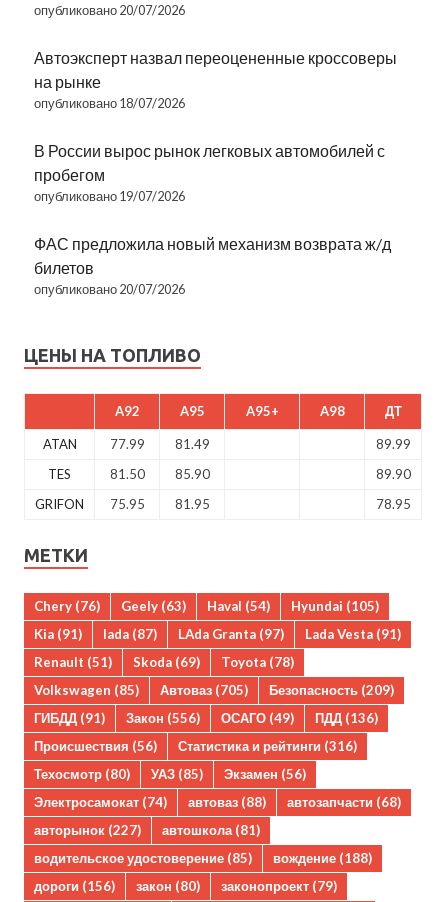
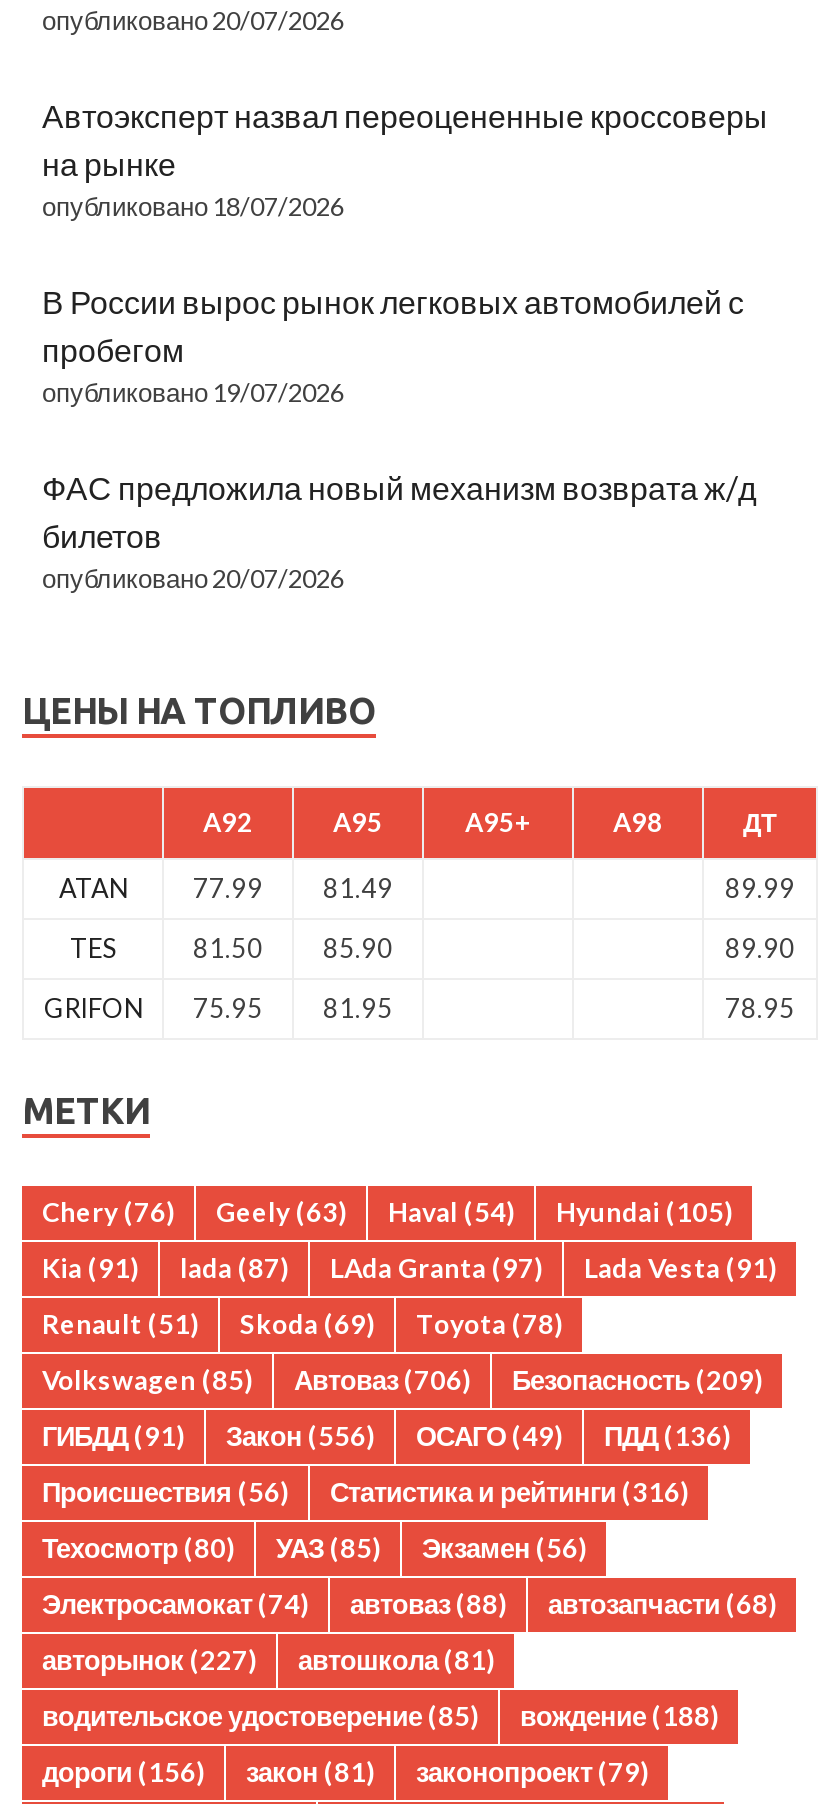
[34,682,394,698] Volkswagen (85) Автоваз (705) Безопасность (209) -> [42,1365,762,1397] Volkswagen (85) Автоваз (706) Безопасность (209)
[34,878,337,894] дороги (156) закон (80) законопроект (79) -> [42,1757,648,1789] дороги (156) закон (81) законопроект (79)

